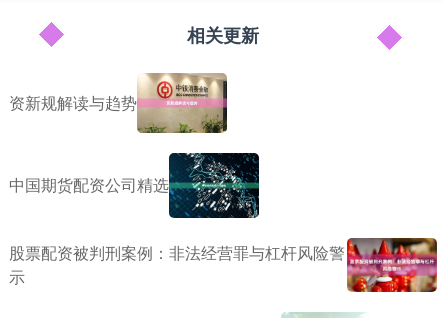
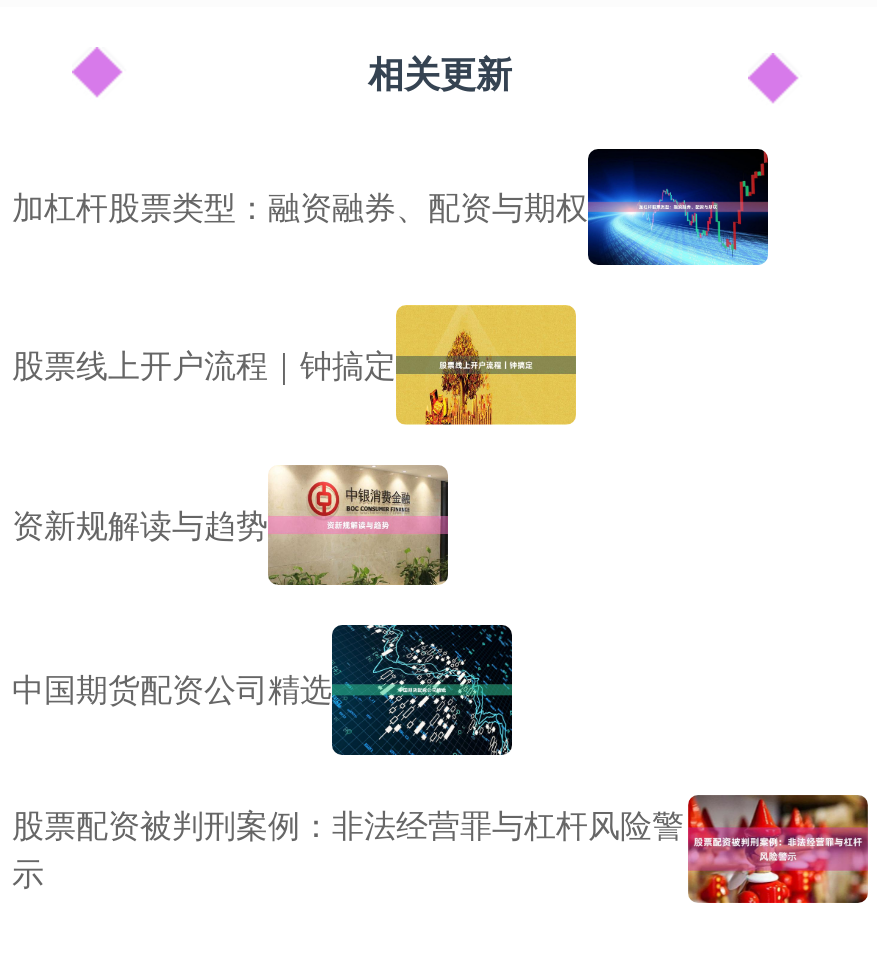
none -> [12,147,770,386] [image] | 加杠杆股票类型：融资融券、配资与期权 | 股票线上开户流程｜钟搞定
none -> [368,303,578,427] [image]

